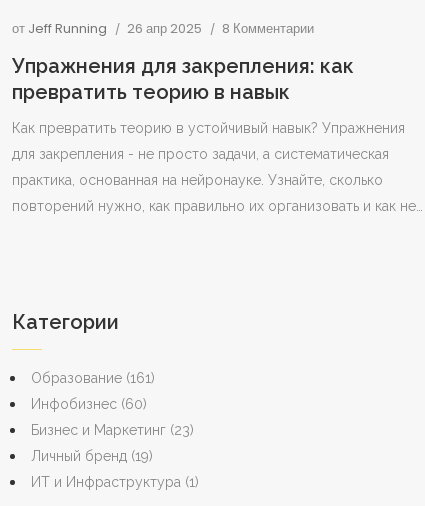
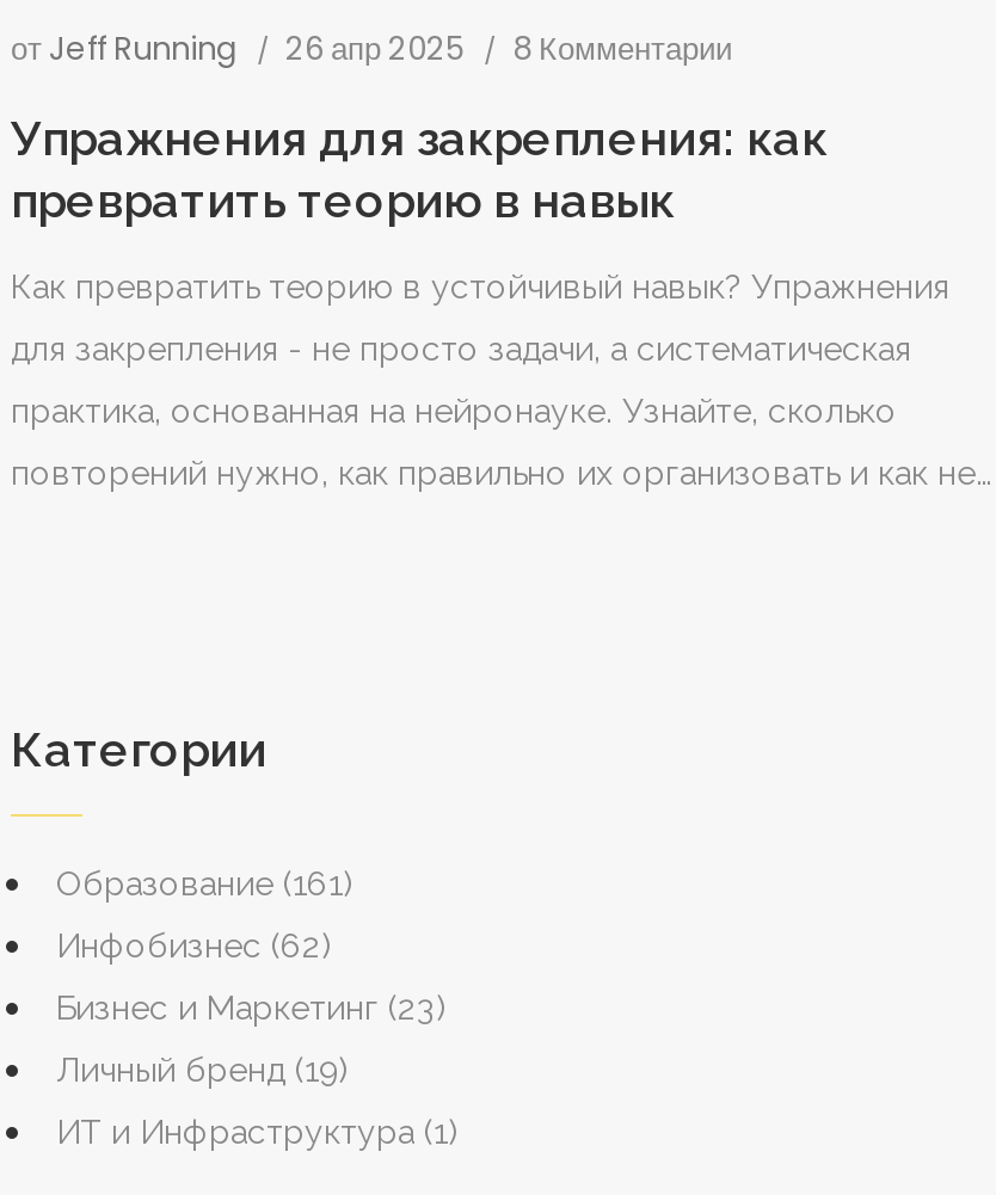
[31,396,147,412] Инфобизнес (60) -> [56,927,331,965] Инфобизнес (62)

